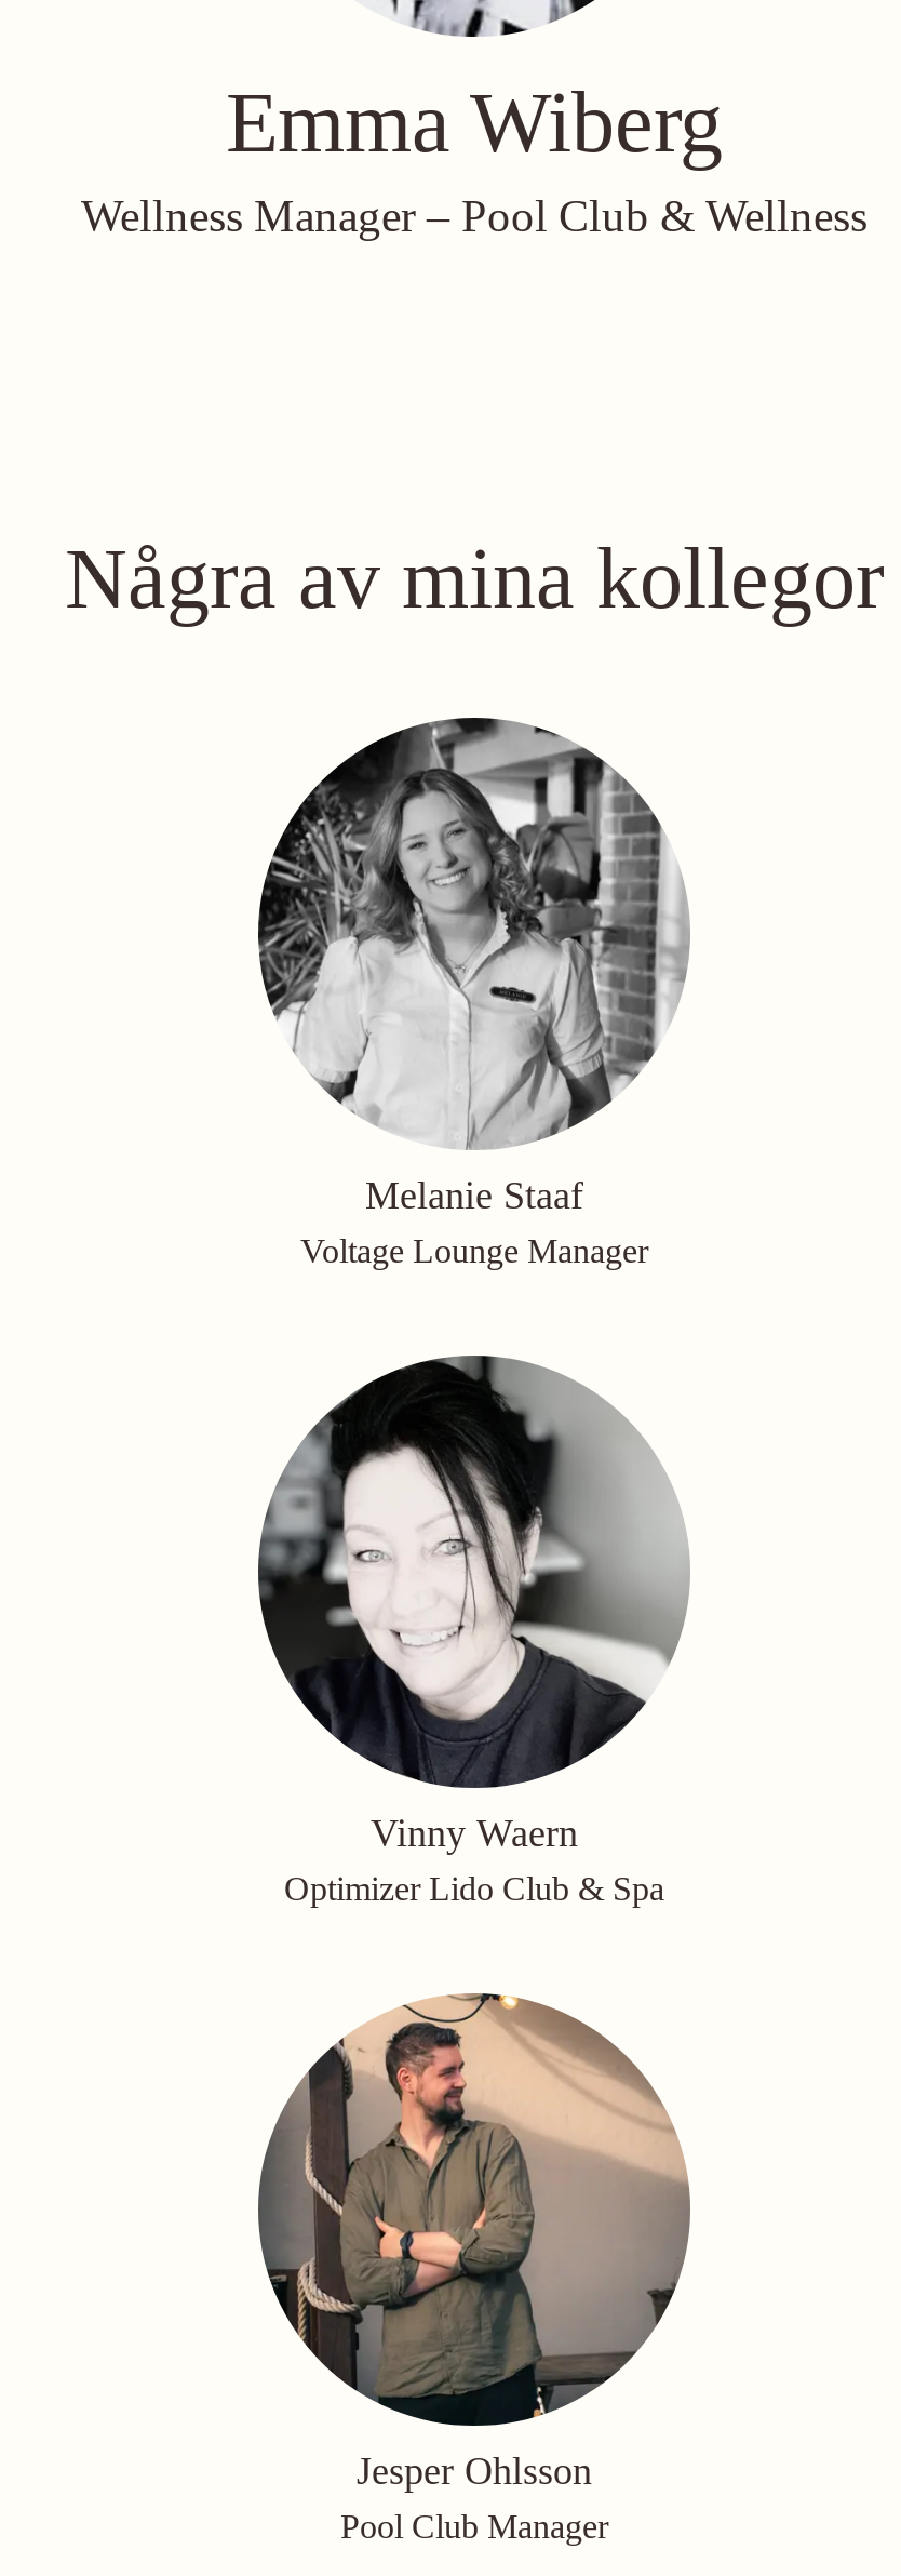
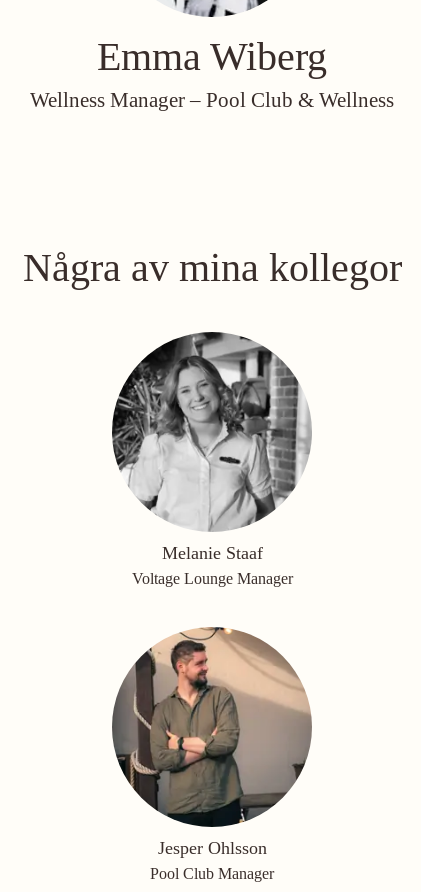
[265,1356,677,1907] [image] | Vinny Waern | Optimizer Lido Club & Spa -> none

